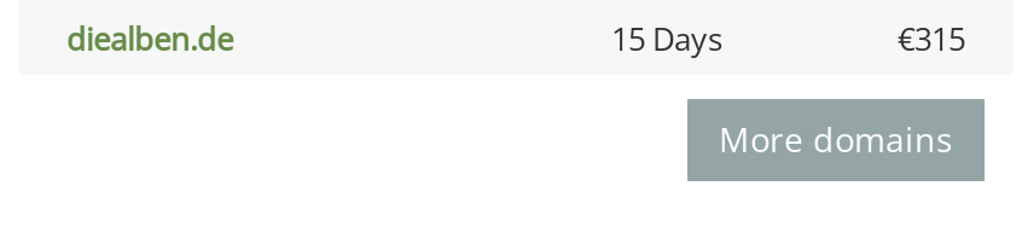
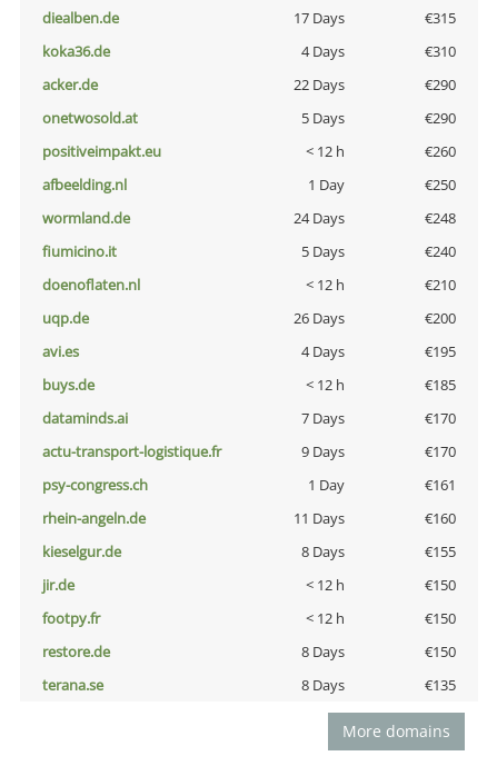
[611,16,722,59] 15 Days -> [293,7,344,27] 17 Days
none -> [42,41,456,694] koka36.de | 4 Days | €310 | acker.de | 22 Days | €290 | onetwosold.at | 5 Days | €290 | positiveimpakt.eu | < 12 h | €260 | afbeelding.nl | 1 Day | €250 | wormland.de | 24 Days | €248 | fiumicino.it | 5 Days | €240 | doenoflaten.nl | < 12 h | €210 | uqp.de | 26 Days | €200 | avi.es | 4 Days | €195 | buys.de | < 12 h | €185 | dataminds.ai | 7 Days | €170 | actu-transport-logistique.fr | 9 Days | €170 | psy-congress.ch | 1 Day | €161 | rhein-angeln.de | 11 Days | €160 | kieselgur.de | 8 Days | €155 | jir.de | < 12 h | €150 | footpy.fr | < 12 h | €150 | restore.de | 8 Days | €150 | terana.se | 8 Days | €135

